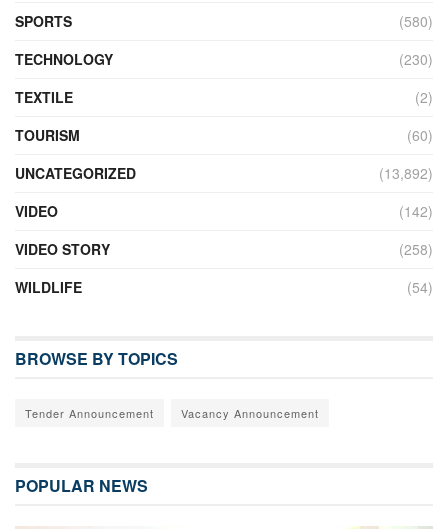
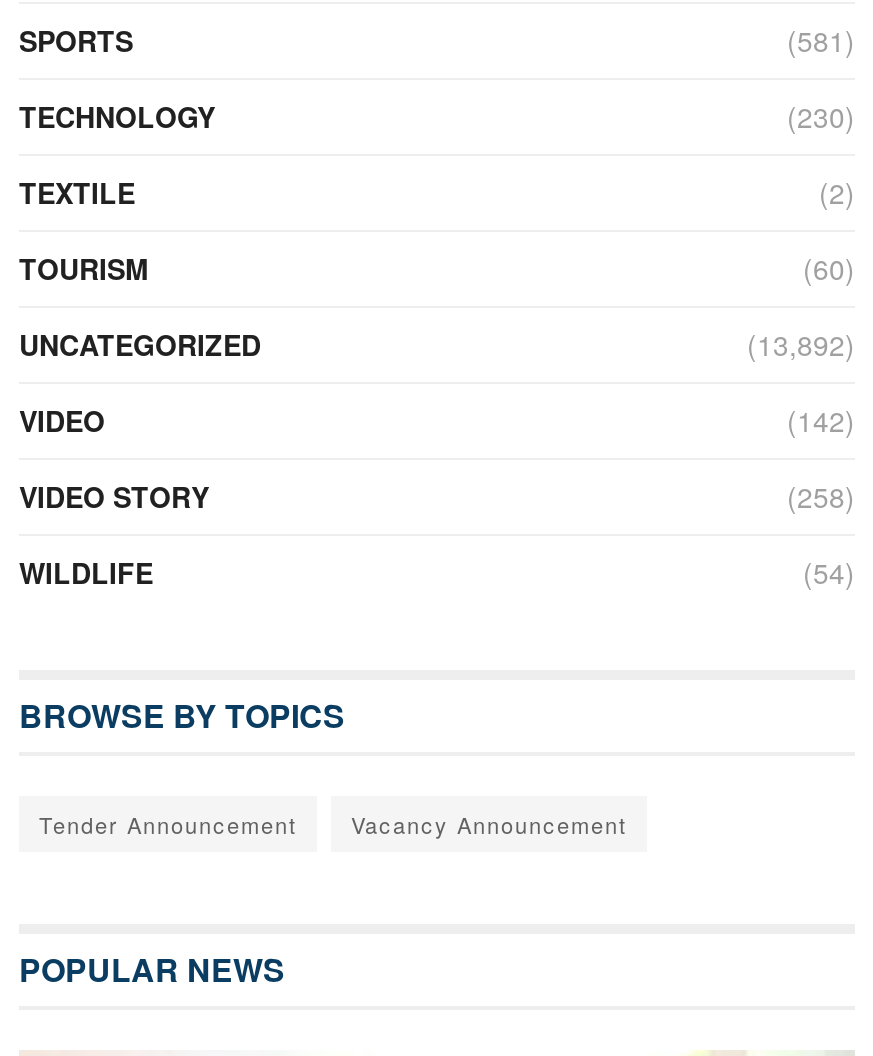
[399,11,433,31] (580) -> [787,20,855,60] (581)

